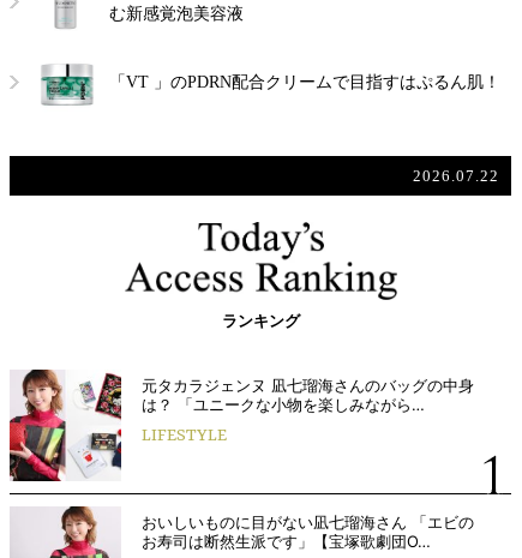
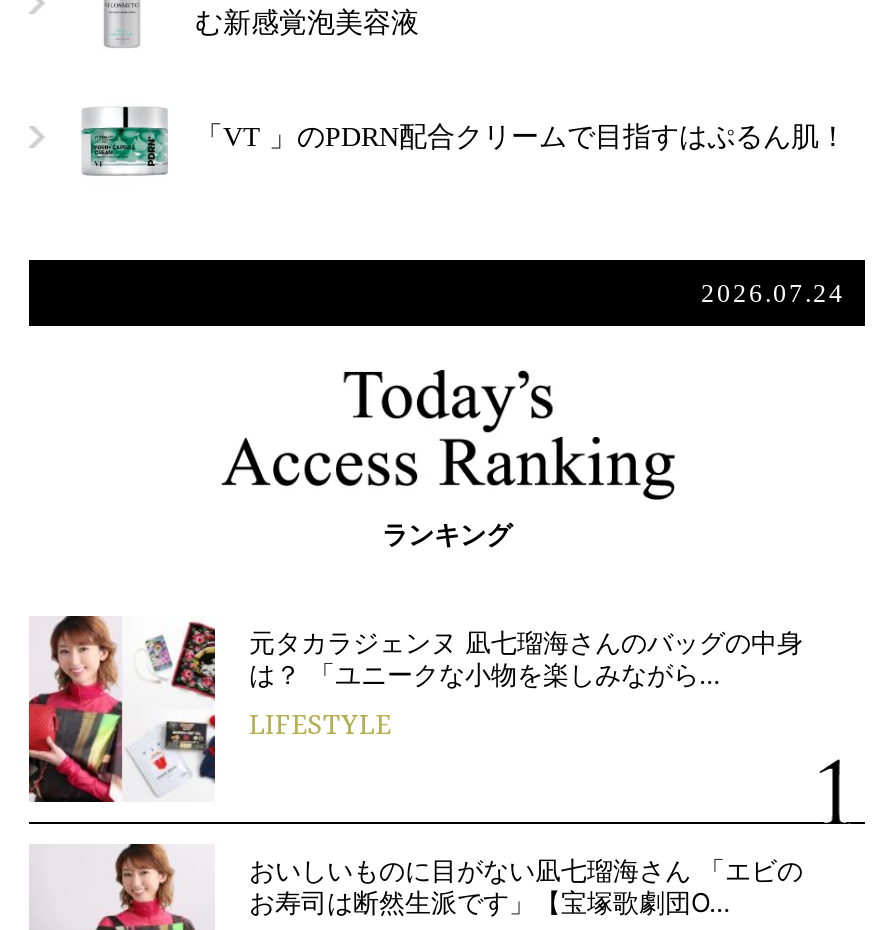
[413,167,499,185] 2026.07.22 -> [701,279,845,309] 2026.07.24

